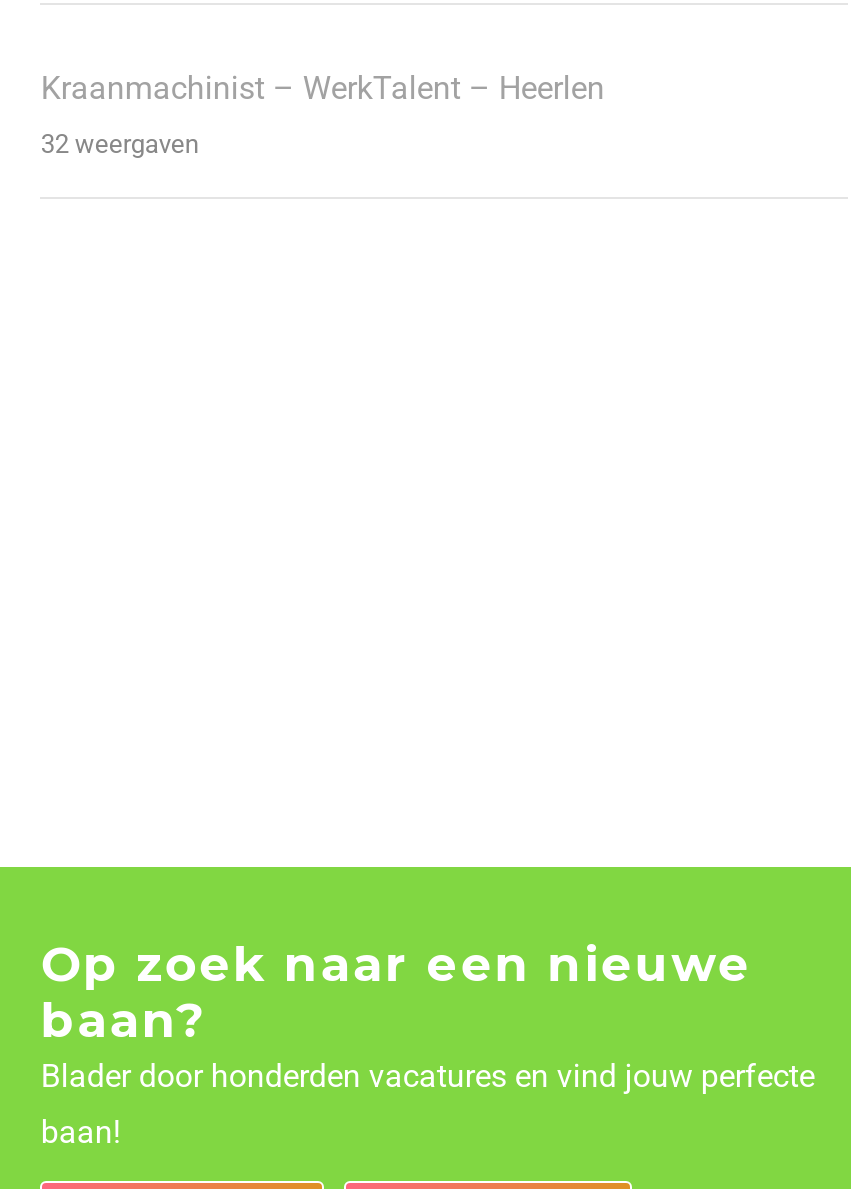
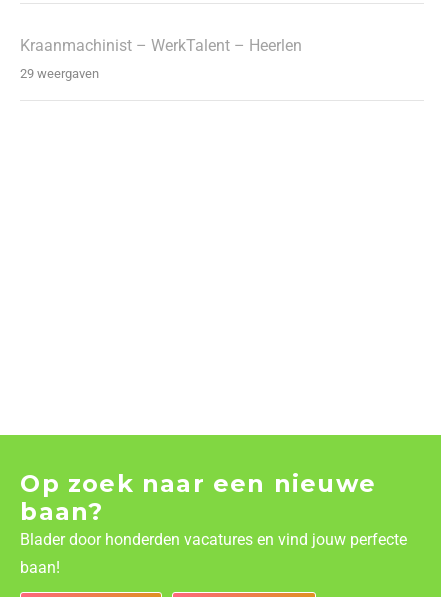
[41,129,199,159] 32 weergaven -> [20,66,99,81] 29 weergaven

